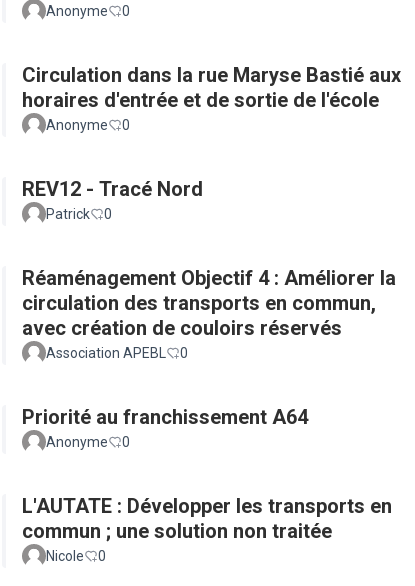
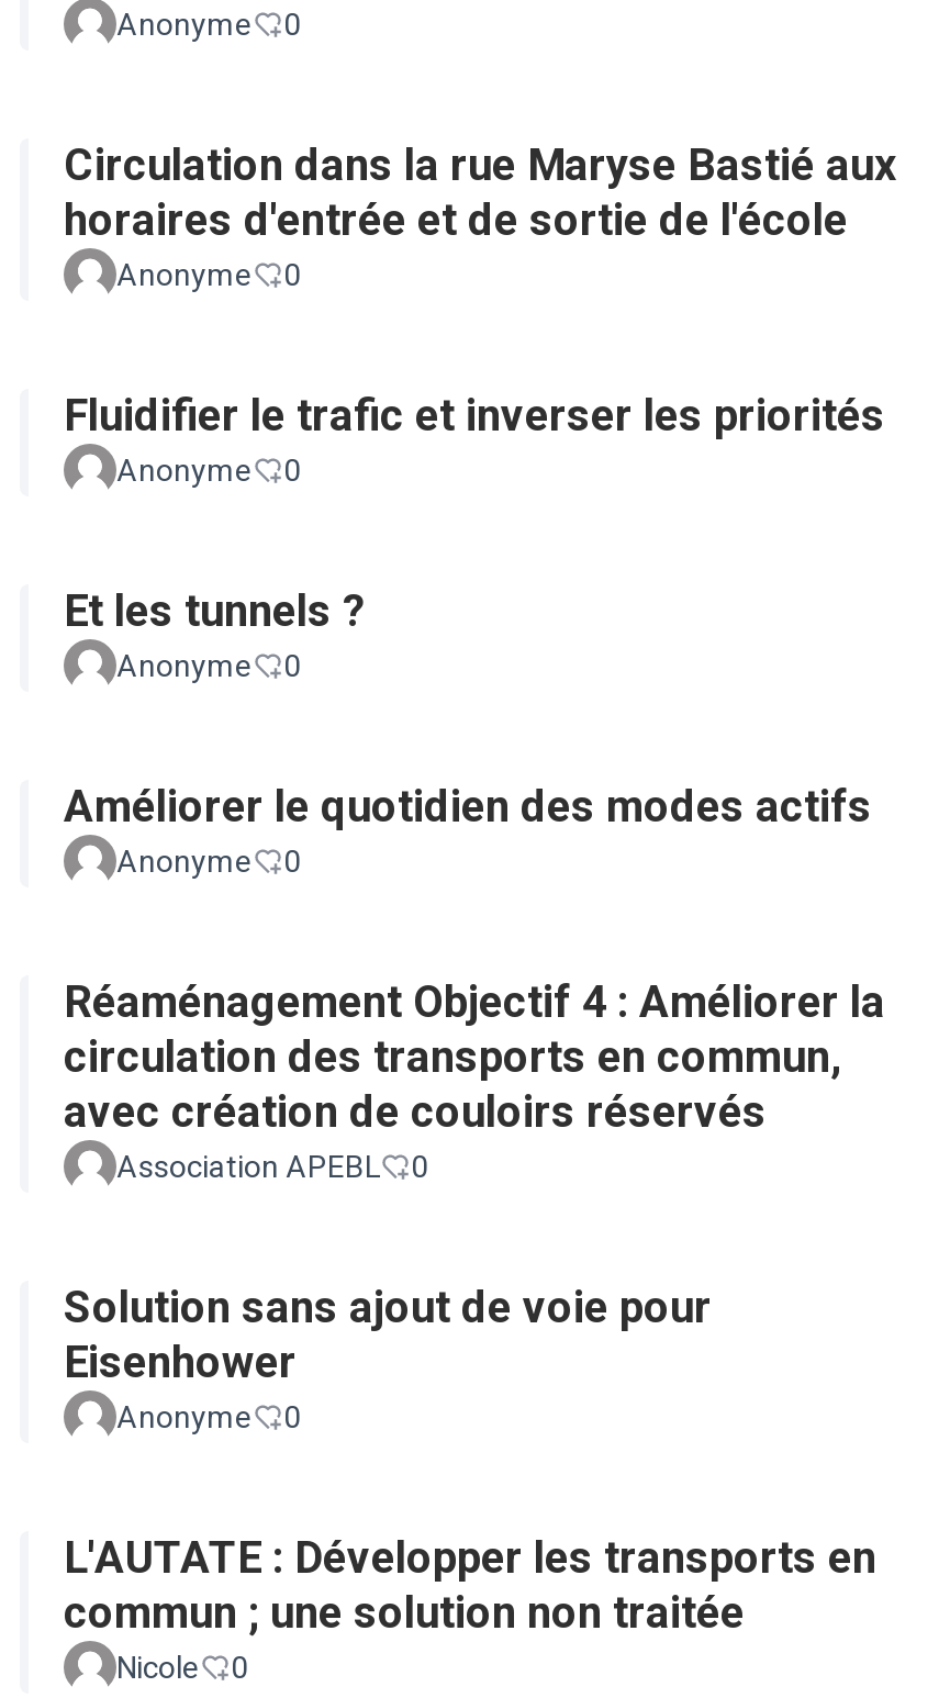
[22,177,203,222] REV12 - Tracé Nord | Patrick -> [64,389,885,879] Fluidifier le trafic et inverser les priorités | Anonyme | 0 | Et les tunnels ? | Anonyme | 0 | Améliorer le quotidien des modes actifs | Anonyme
[22,405,308,429] Priorité au franchissement A64 -> [64,1281,712,1388] Solution sans ajout de voie pour | Eisenhower

